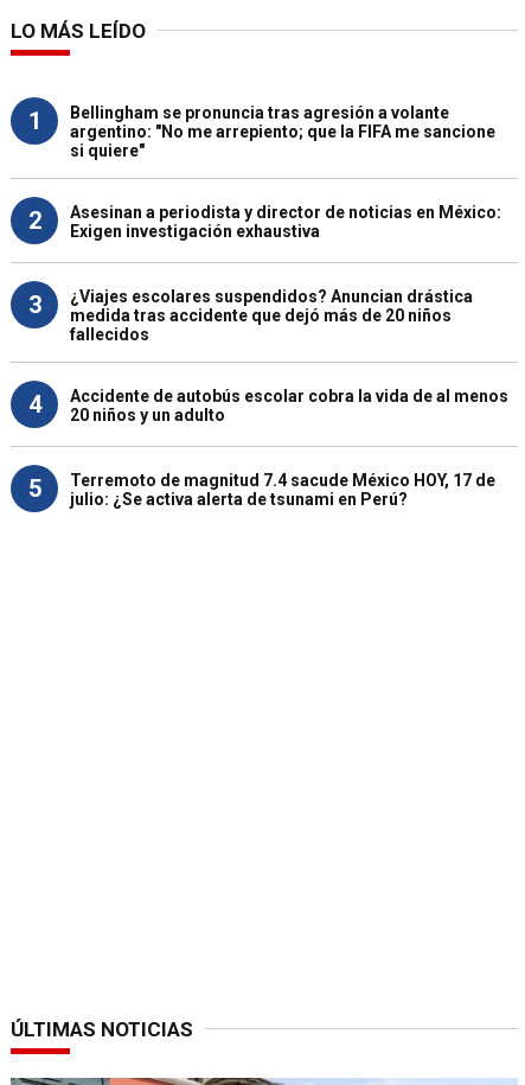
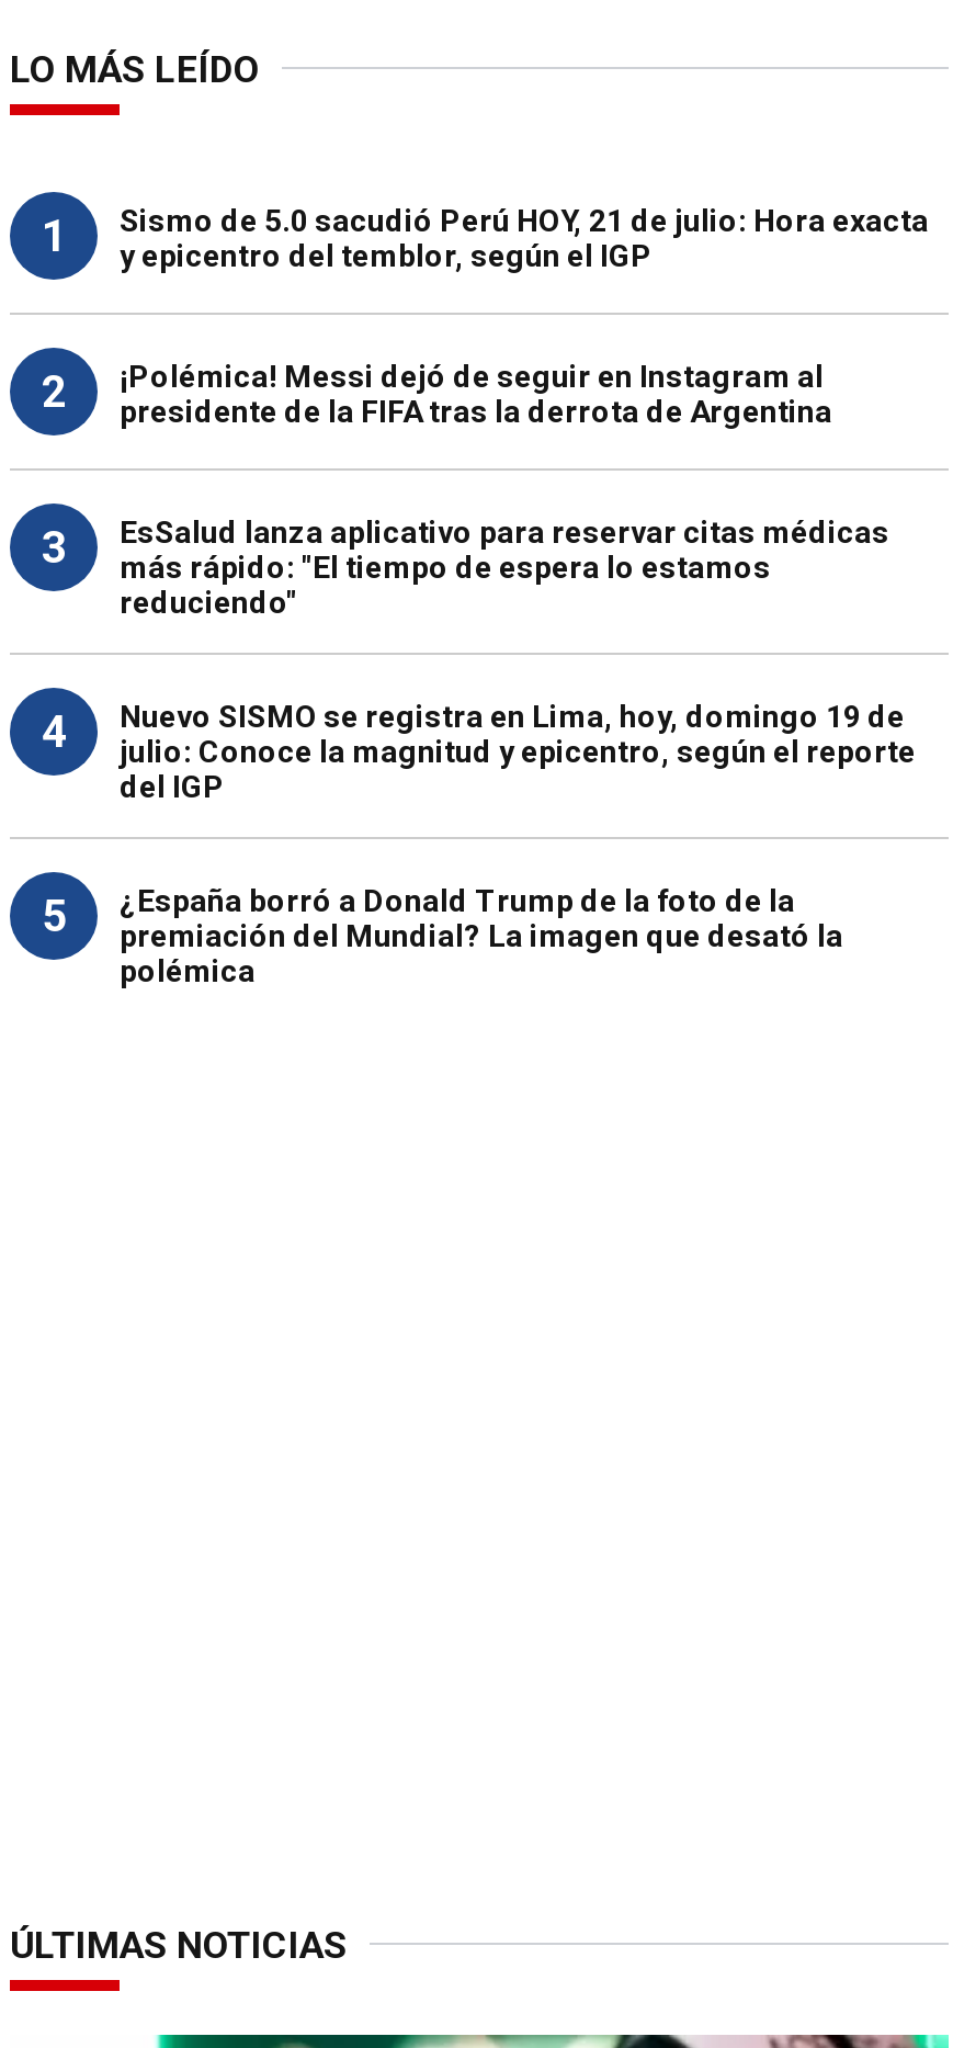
[70,103,495,160] Bellingham se pronuncia tras agresión a volante | argentino: "No me arrepiento; que la FIFA me sancione | si quiere" -> [120,202,929,272] Sismo de 5.0 sacudió Perú HOY, 21 de julio: Hora exacta | y epicentro del temblor, según el IGP
[70,202,501,240] Asesinan a periodista y director de noticias en México: | Exigen investigación exhaustiva -> [120,358,832,428] ¡Polémica! Messi dejó de seguir en Instagram al | presidente de la FIFA tras la derrota de Argentina
[70,286,473,343] ¿Viajes escolares suspendidos? Anuncian drástica | medida tras accidente que dejó más de 20 niños | fallecidos -> [120,514,889,619] EsSalud lanza aplicativo para reservar citas médicas | más rápido: "El tiempo de espera lo estamos | reduciendo"
[70,386,508,424] Accidente de autobús escolar cobra la vida de al menos | 20 niños y un adulto -> [120,698,916,803] Nuevo SISMO se registra en Lima, hoy, domingo 19 de | julio: Conoce la magnitud y epicentro, según el reporte | del IGP
[70,470,495,508] Terremoto de magnitud 7.4 sacude México HOY, 17 de | julio: ¿Se activa alerta de tsunami en Perú? -> [120,882,843,987] ¿España borró a Donald Trump de la foto de la | premiación del Mundial? La imagen que desató la | polémica

